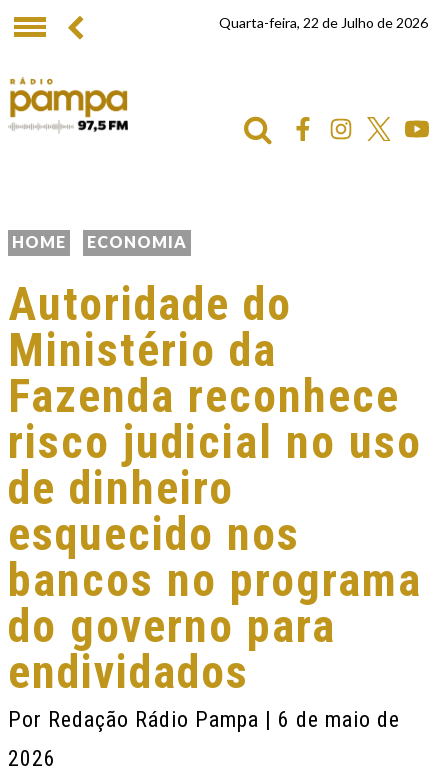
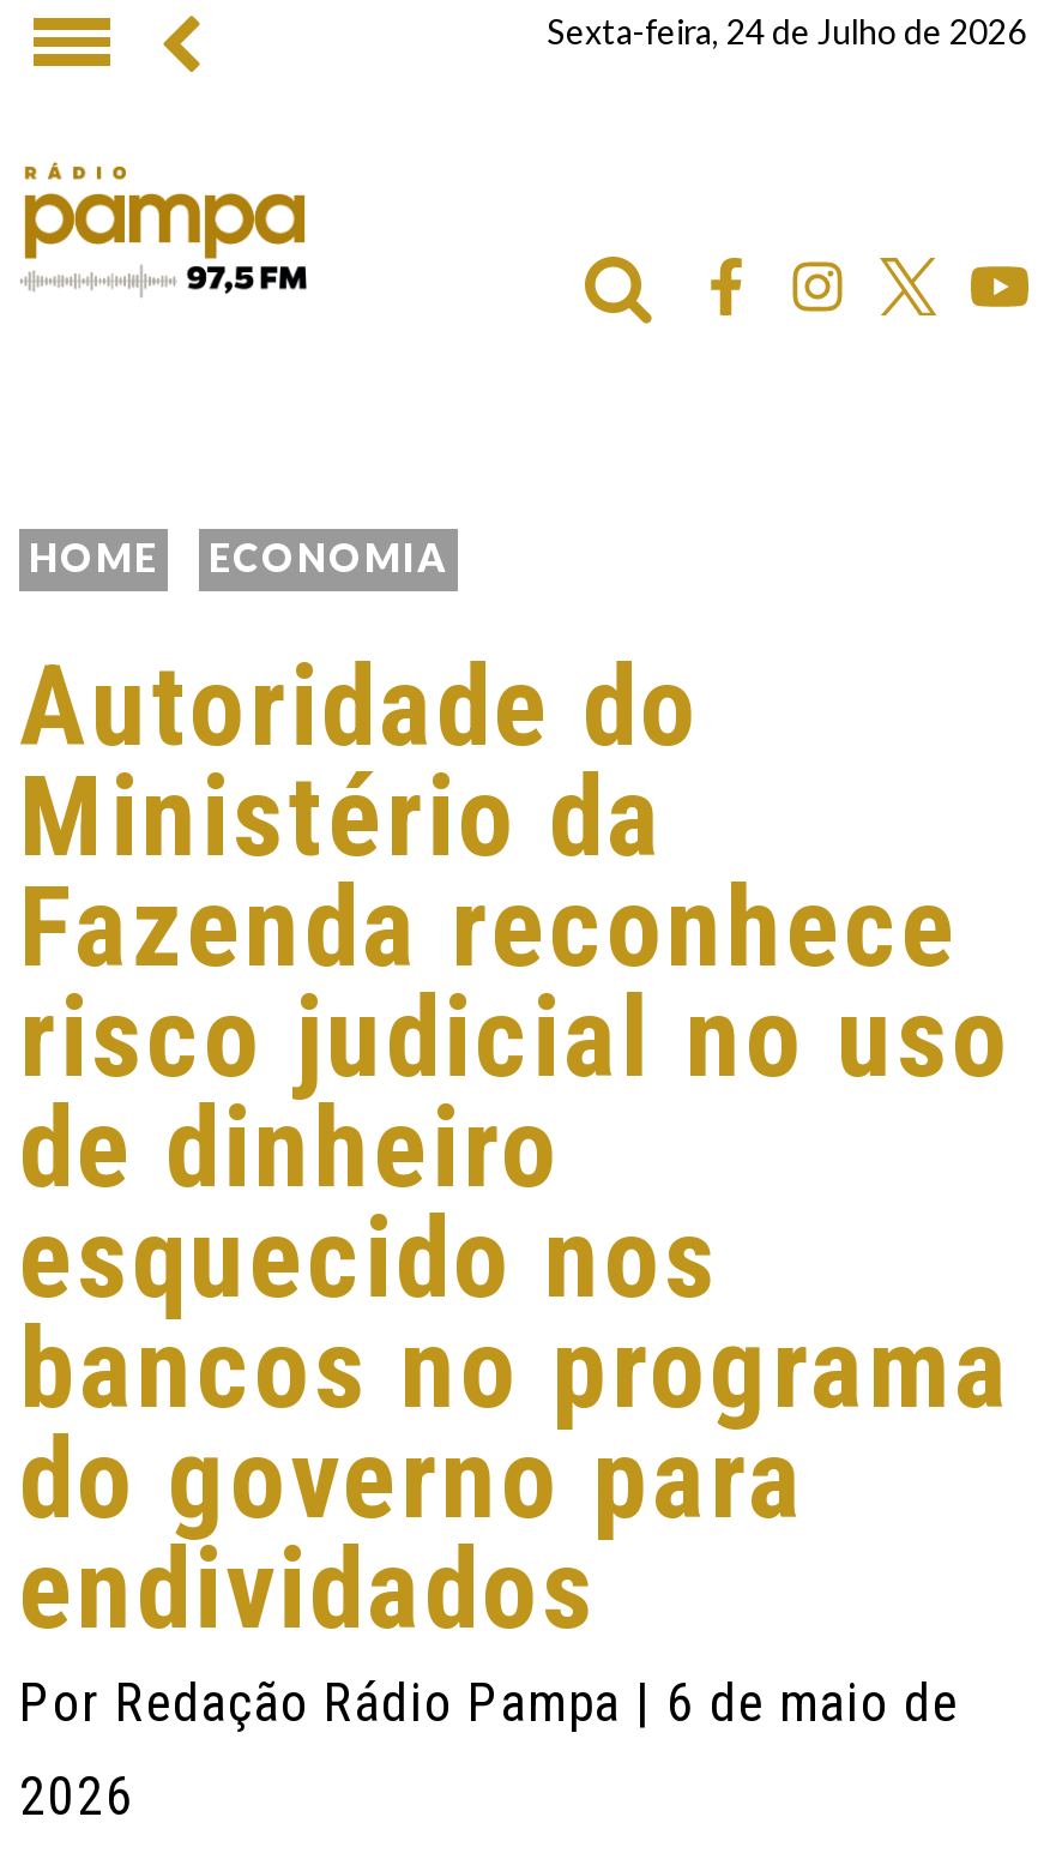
[219,14,428,31] Quarta-feira, 22 de Julho de 2026 -> [547,11,1026,52] Sexta-feira, 24 de Julho de 2026

